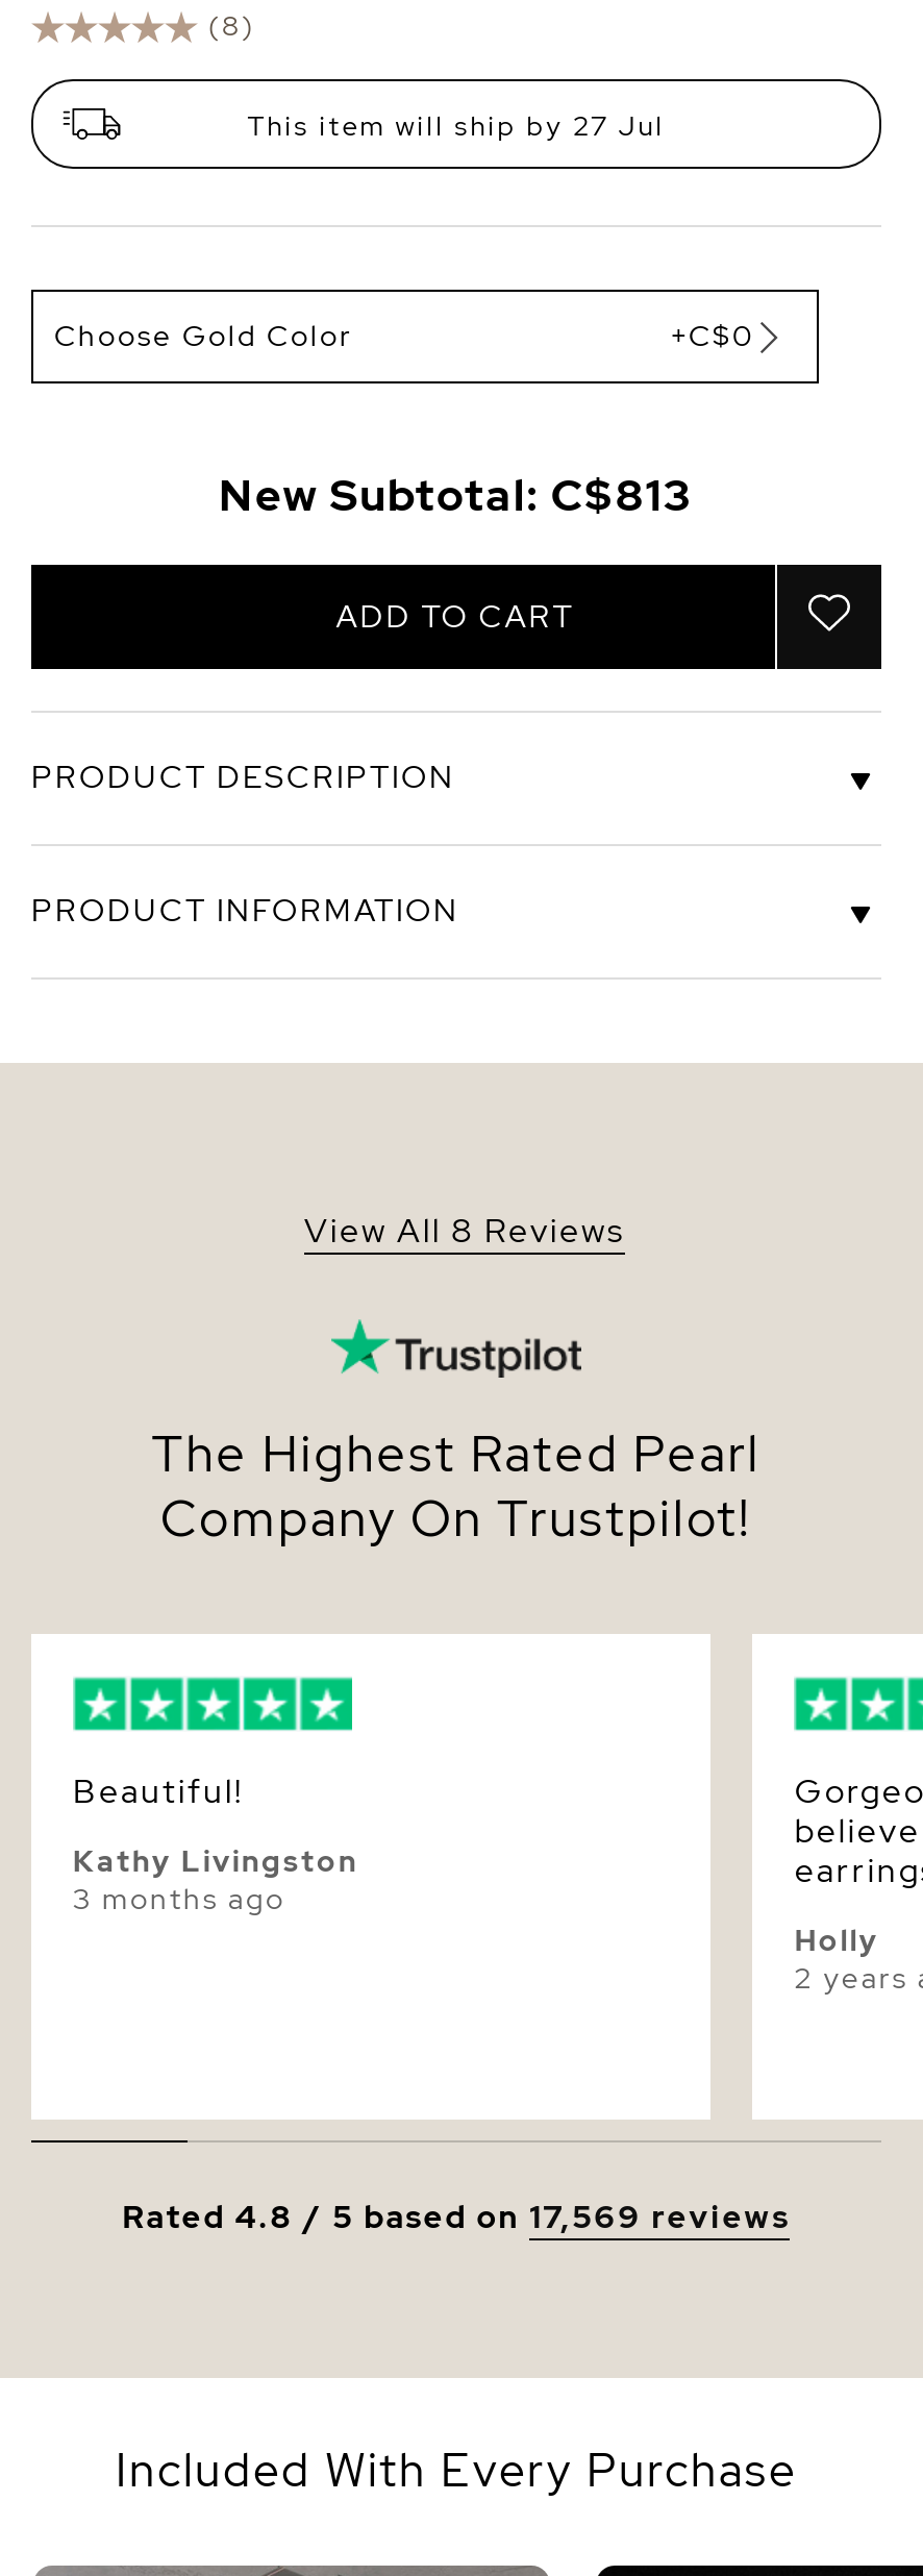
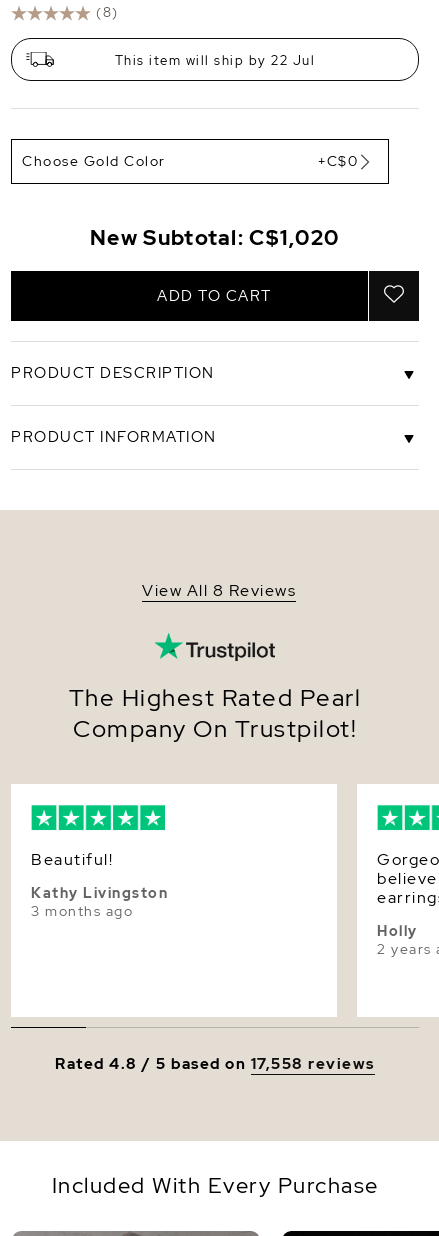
[248,108,665,144] This item will ship by 27 Jul -> [115,52,315,69] This item will ship by 22 Jul
[219,467,693,523] New Subtotal: C$813 -> [90,224,340,251] New Subtotal: C$1,020
[123,2197,790,2238] Rated 4.8 / 5 based on 17,569 reviews -> [55,1054,375,1074] Rated 4.8 / 5 based on 17,558 reviews

